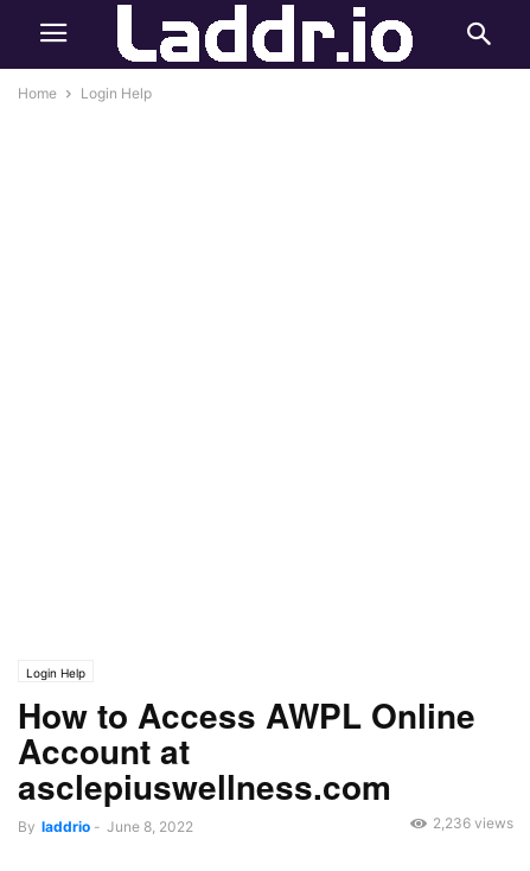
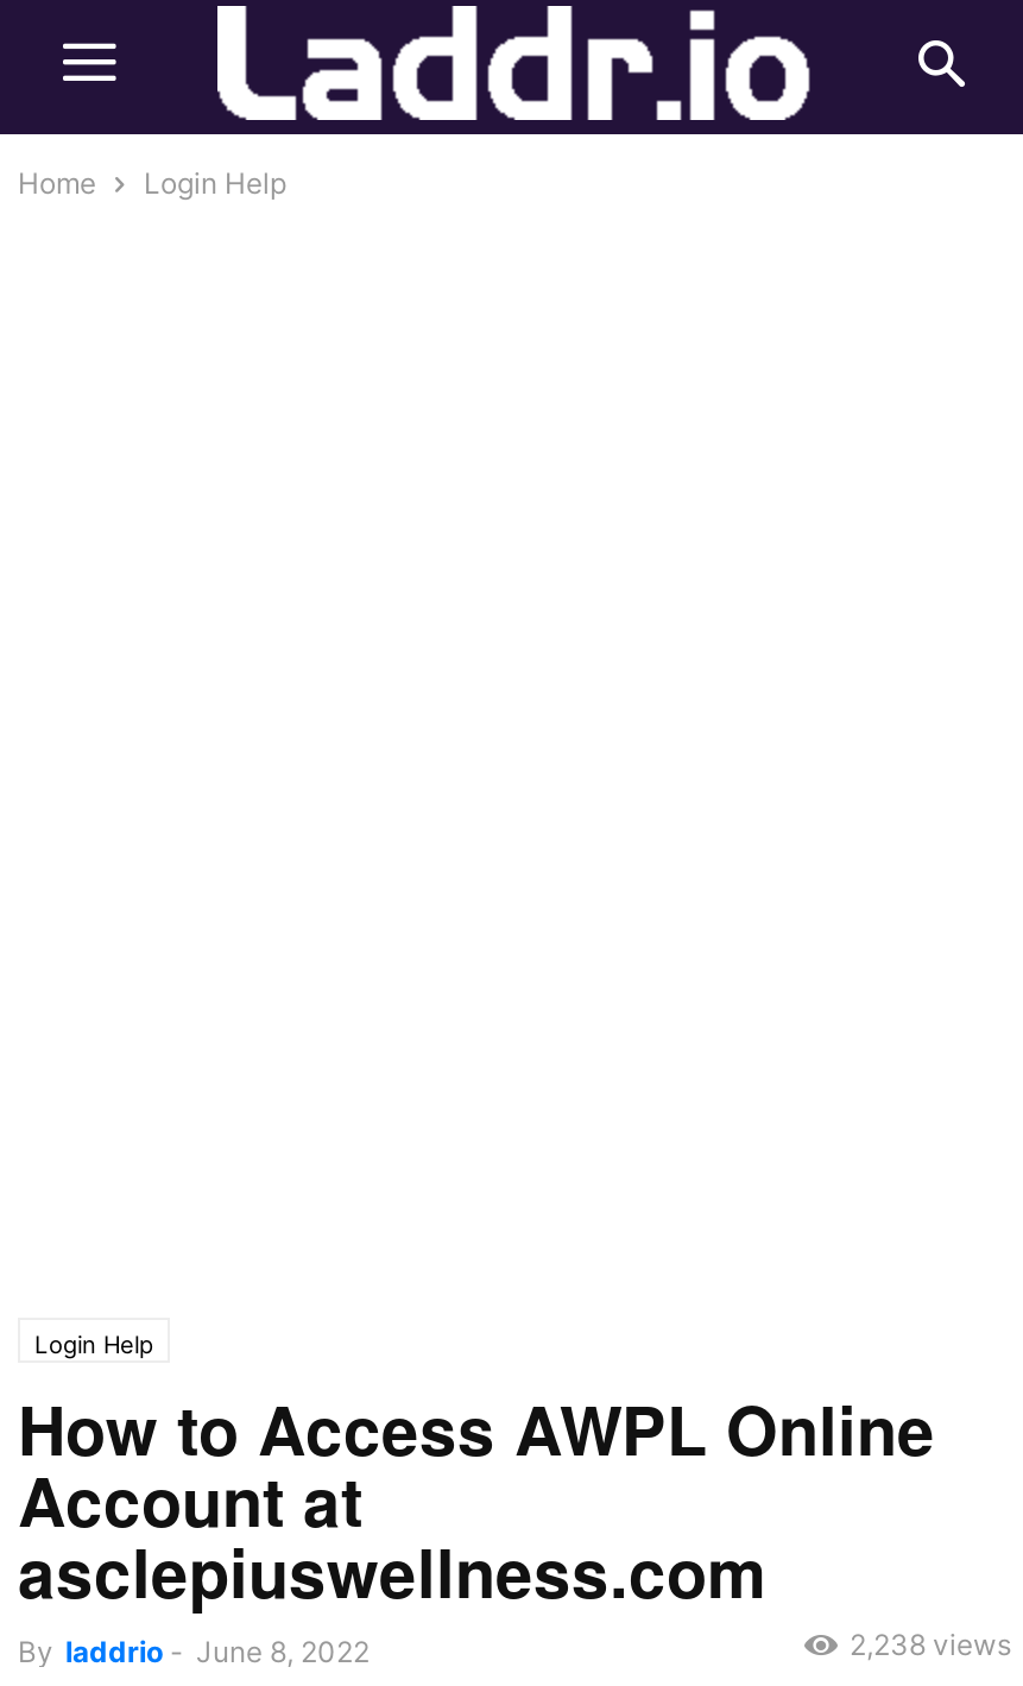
[433,814,513,832] 2,236 views -> [850,1626,1011,1662] 2,238 views

